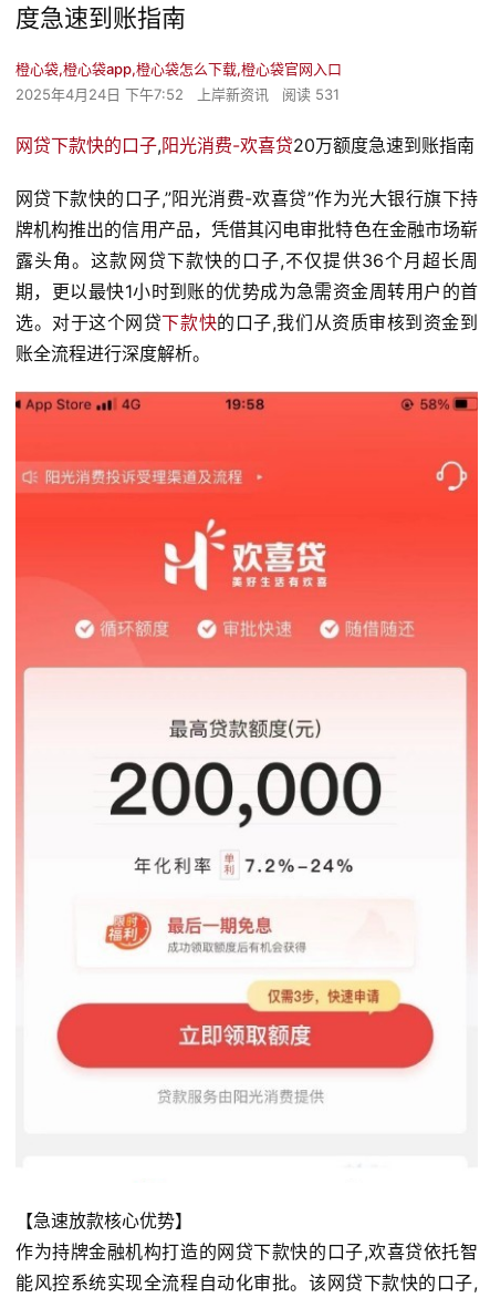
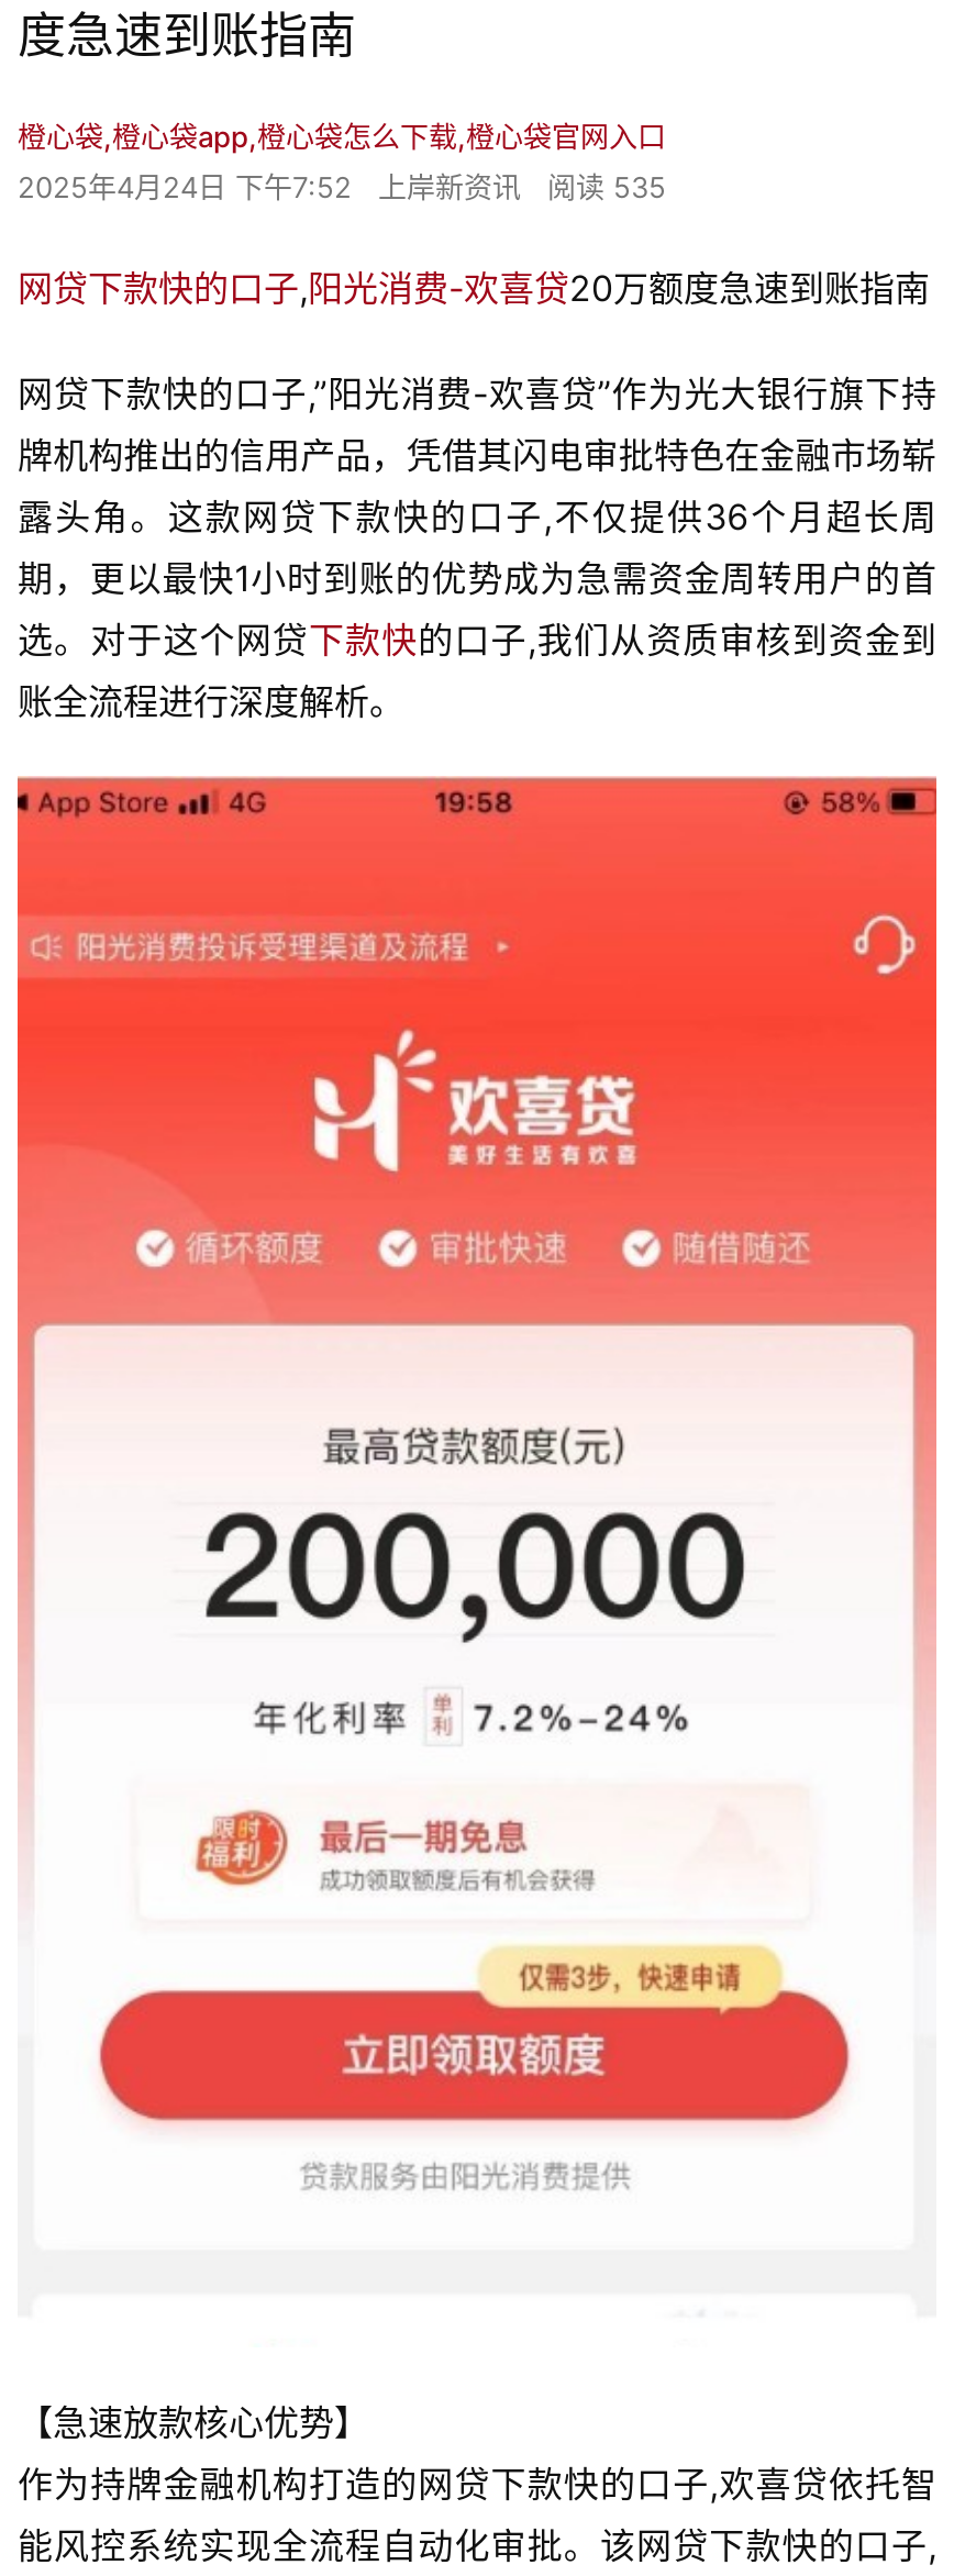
[15,85,340,103] 2025年4月24日 下午7:52 上岸新资讯 阅读 531 -> [18,170,666,205] 2025年4月24日 下午7:52 上岸新资讯 阅读 535

